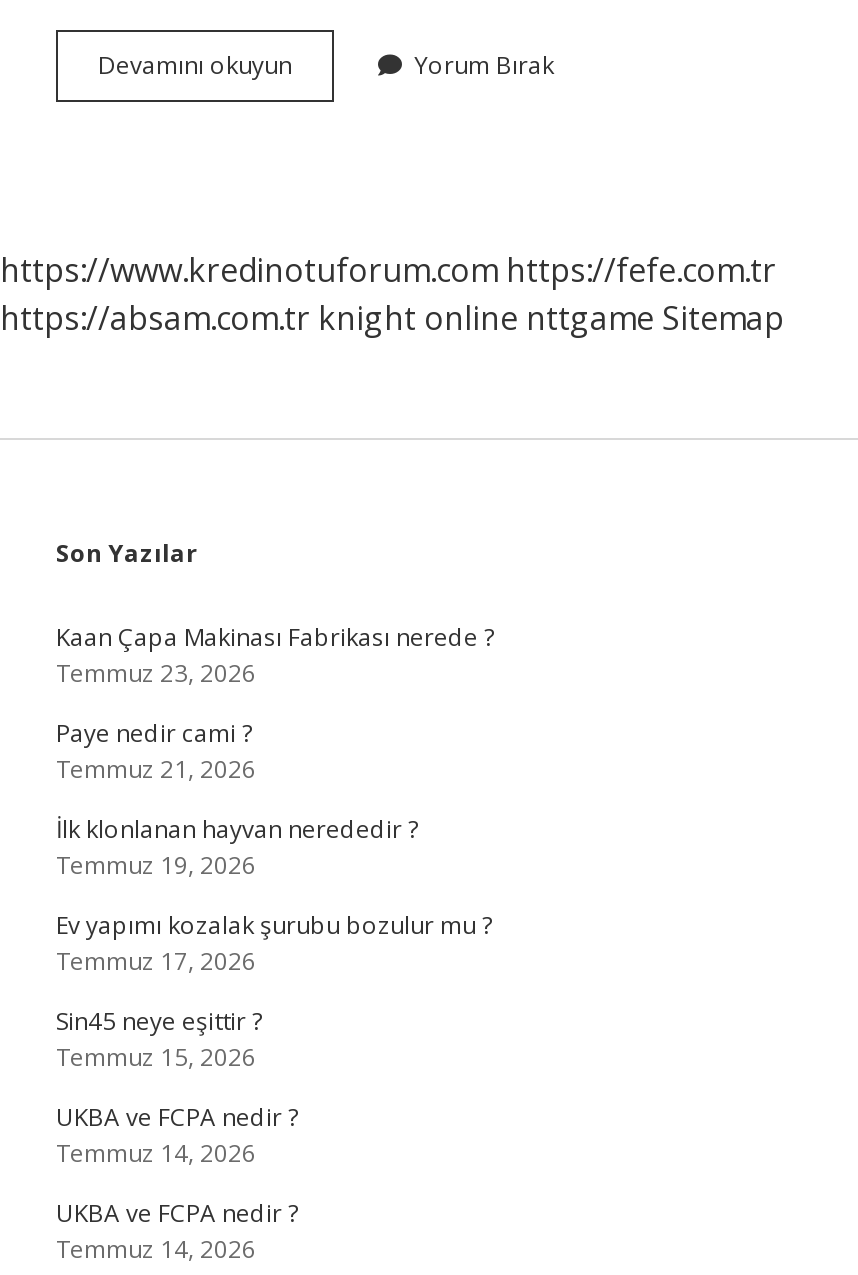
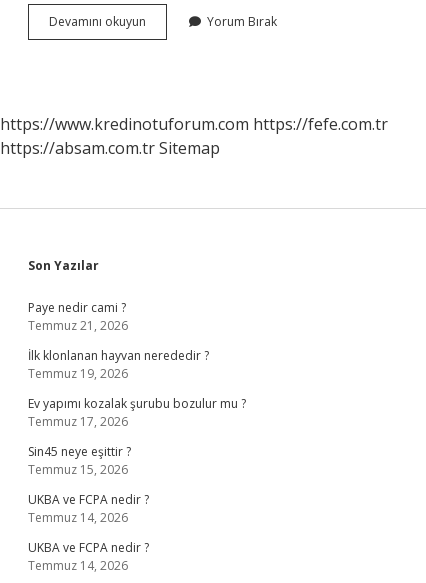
[0,296,784,340] https://absam.com.tr knight online nttgame Sitemap -> [0,137,220,159] https://absam.com.tr Sitemap
[56,620,494,690] Kaan Çapa Makinası Fabrikası nerede ? | Temmuz 23, 2026 -> none

